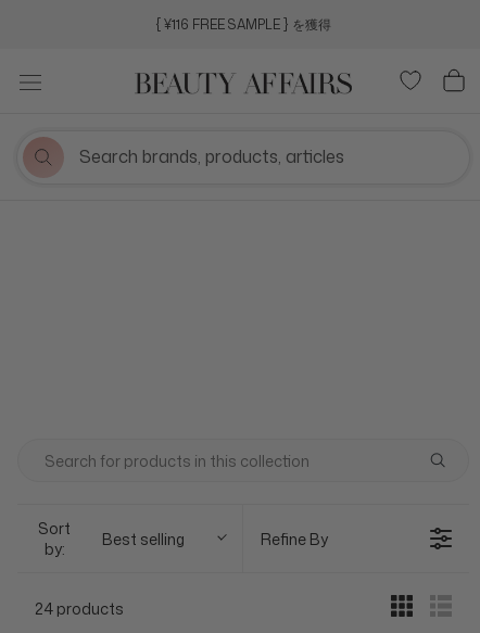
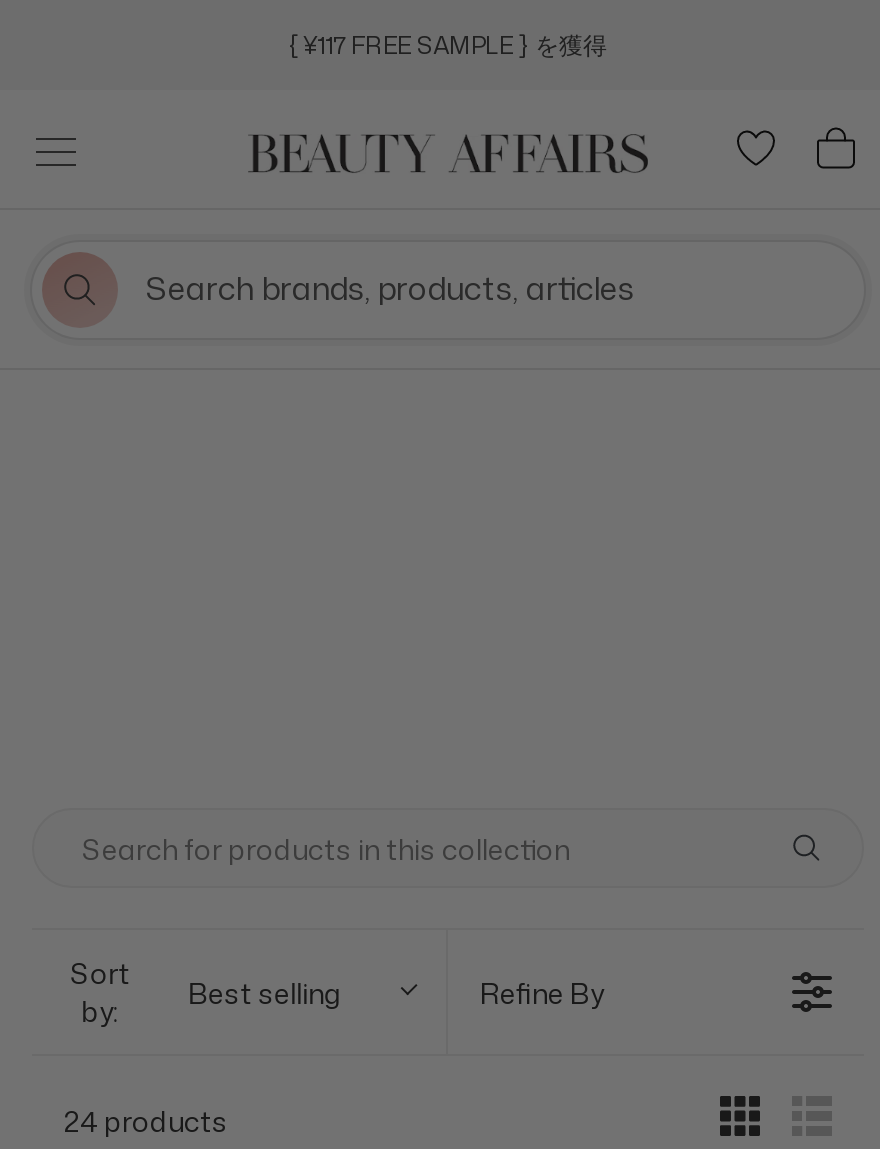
[156,15,331,33] { ¥116 FREE SAMPLE } を獲得 -> [289,27,607,61] { ¥117 FREE SAMPLE } を獲得

